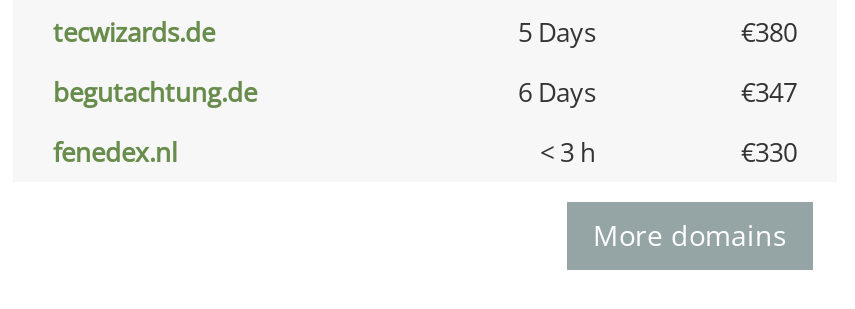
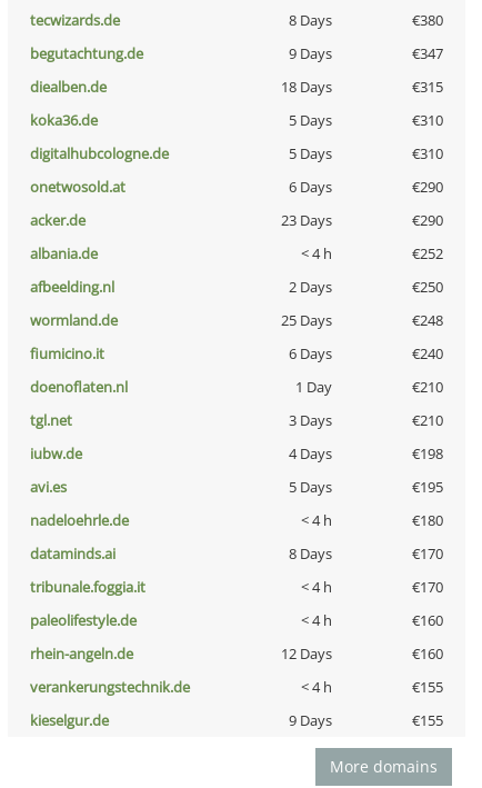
[518,13,596,49] 5 Days -> [288,9,332,29] 8 Days
[518,73,596,109] 6 Days -> [288,43,332,63] 9 Days
[53,133,797,169] fenedex.nl | < 3 h | €330 -> [30,76,443,730] diealben.de | 18 Days | €315 | koka36.de | 5 Days | €310 | digitalhubcologne.de | 5 Days | €310 | onetwosold.at | 6 Days | €290 | acker.de | 23 Days | €290 | albania.de | < 4 h | €252 | afbeelding.nl | 2 Days | €250 | wormland.de | 25 Days | €248 | fiumicino.it | 6 Days | €240 | doenoflaten.nl | 1 Day | €210 | tgl.net | 3 Days | €210 | iubw.de | 4 Days | €198 | avi.es | 5 Days | €195 | nadeloehrle.de | < 4 h | €180 | dataminds.ai | 8 Days | €170 | tribunale.foggia.it | < 4 h | €170 | paleolifestyle.de | < 4 h | €160 | rhein-angeln.de | 12 Days | €160 | verankerungstechnik.de | < 4 h | €155 | kieselgur.de | 9 Days | €155

